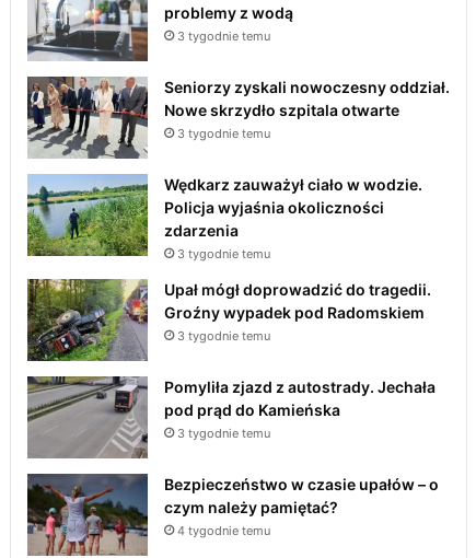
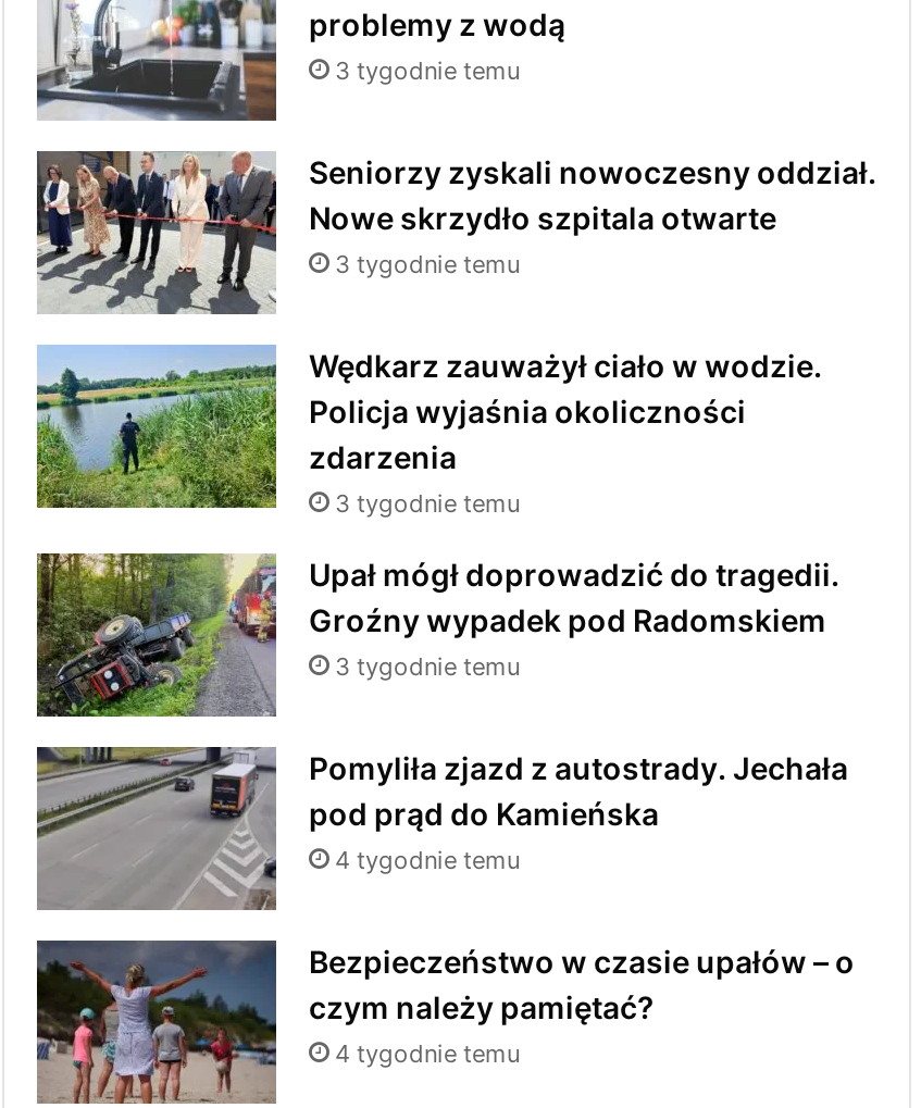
[177,425,270,440] 3 tygodnie temu -> [335,845,520,876] 4 tygodnie temu

